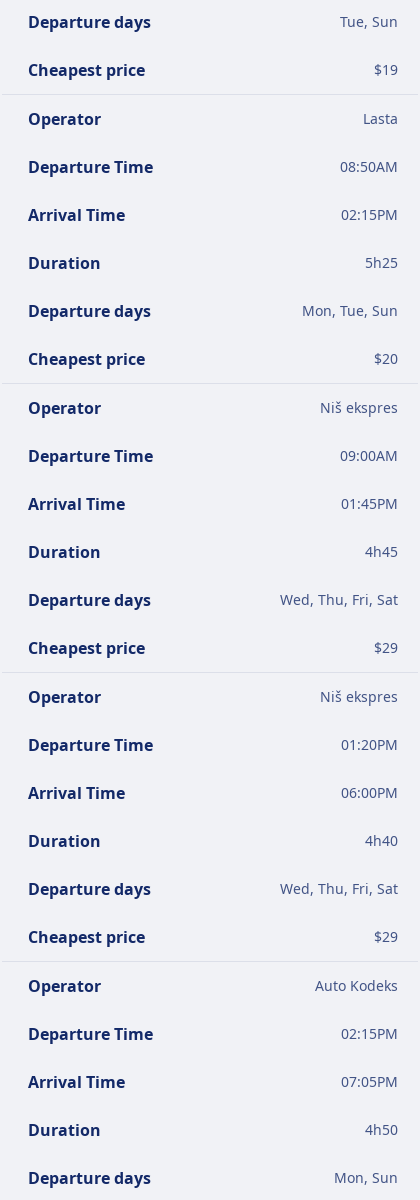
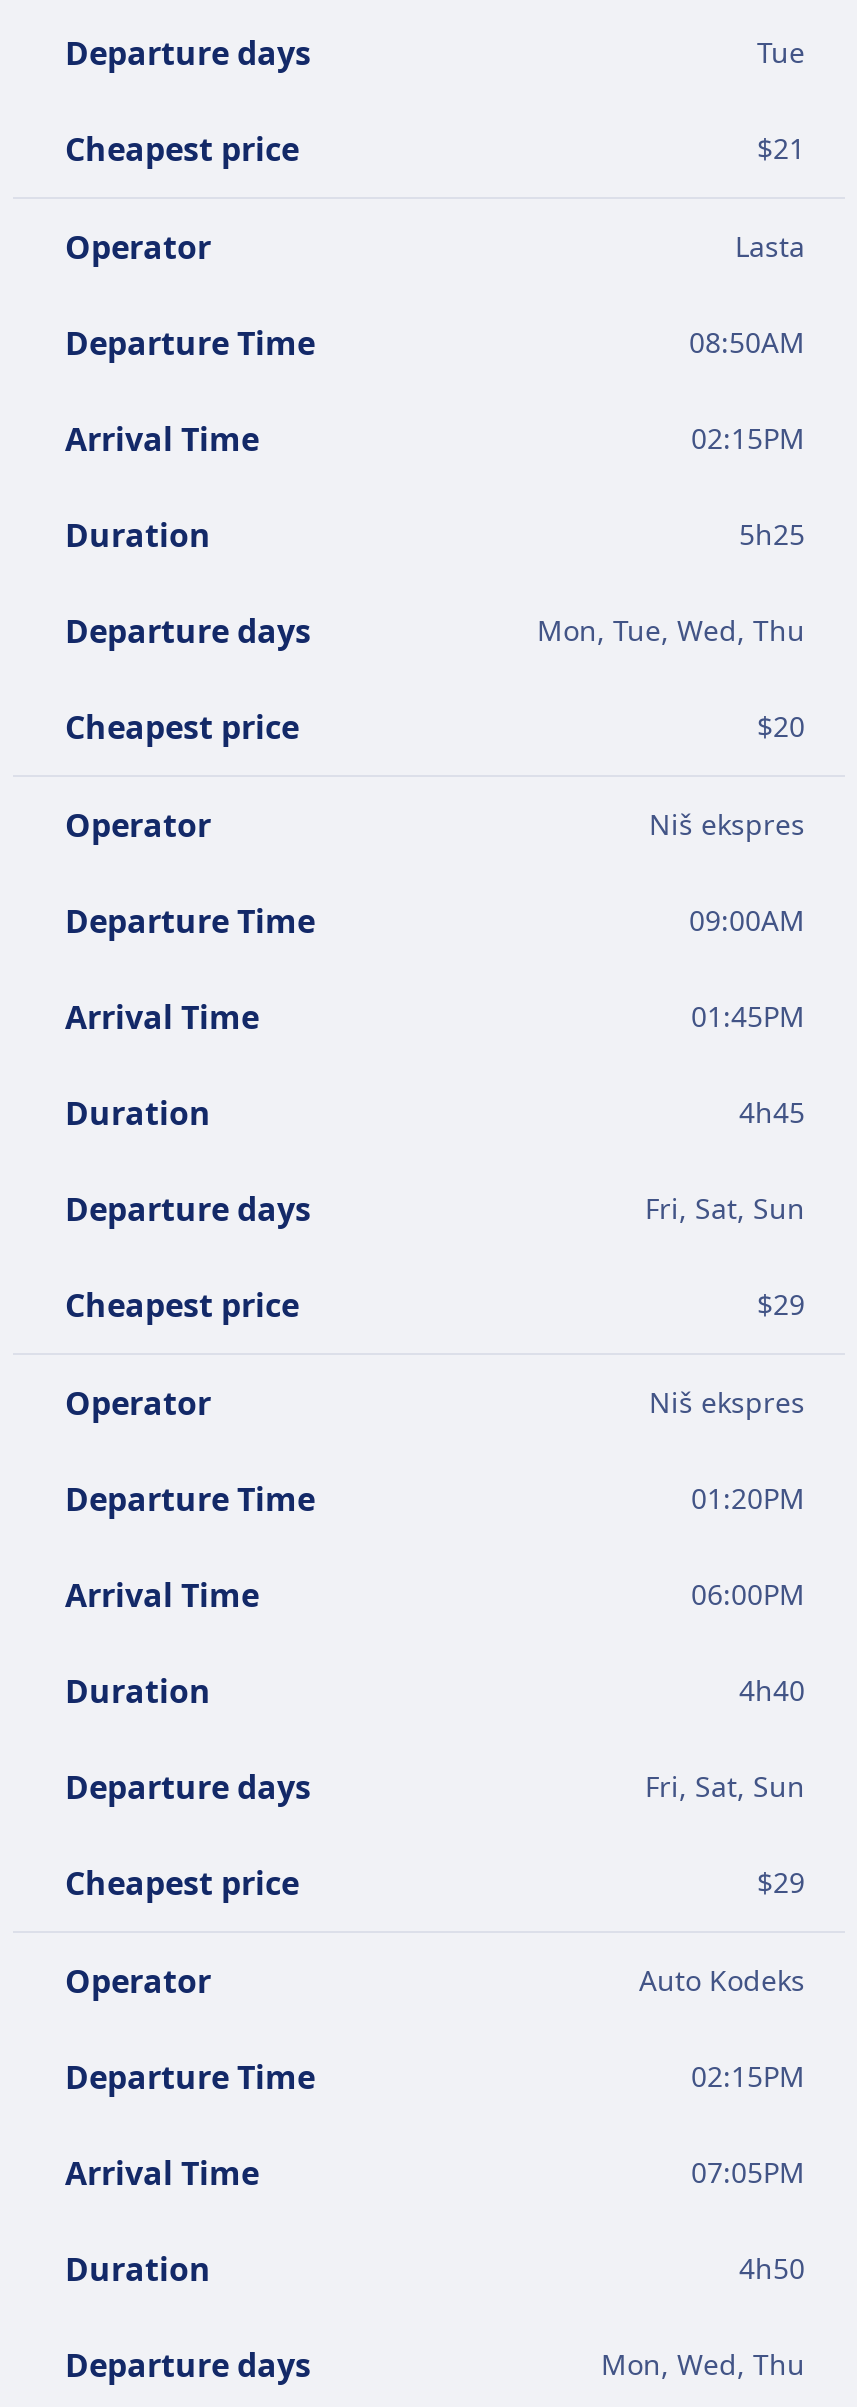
[340,12,398,31] Tue, Sun -> [757,33,805,71] Tue
[374,60,398,79] $19 -> [757,129,805,167] $21
[302,301,398,320] Mon, Tue, Sun -> [537,611,805,649] Mon, Tue, Wed, Thu
[280,590,398,609] Wed, Thu, Fri, Sat -> [645,1189,805,1227] Fri, Sat, Sun
[280,879,398,898] Wed, Thu, Fri, Sat -> [645,1767,805,1805] Fri, Sat, Sun
[334,1168,398,1187] Mon, Sun -> [601,2345,805,2383] Mon, Wed, Thu

